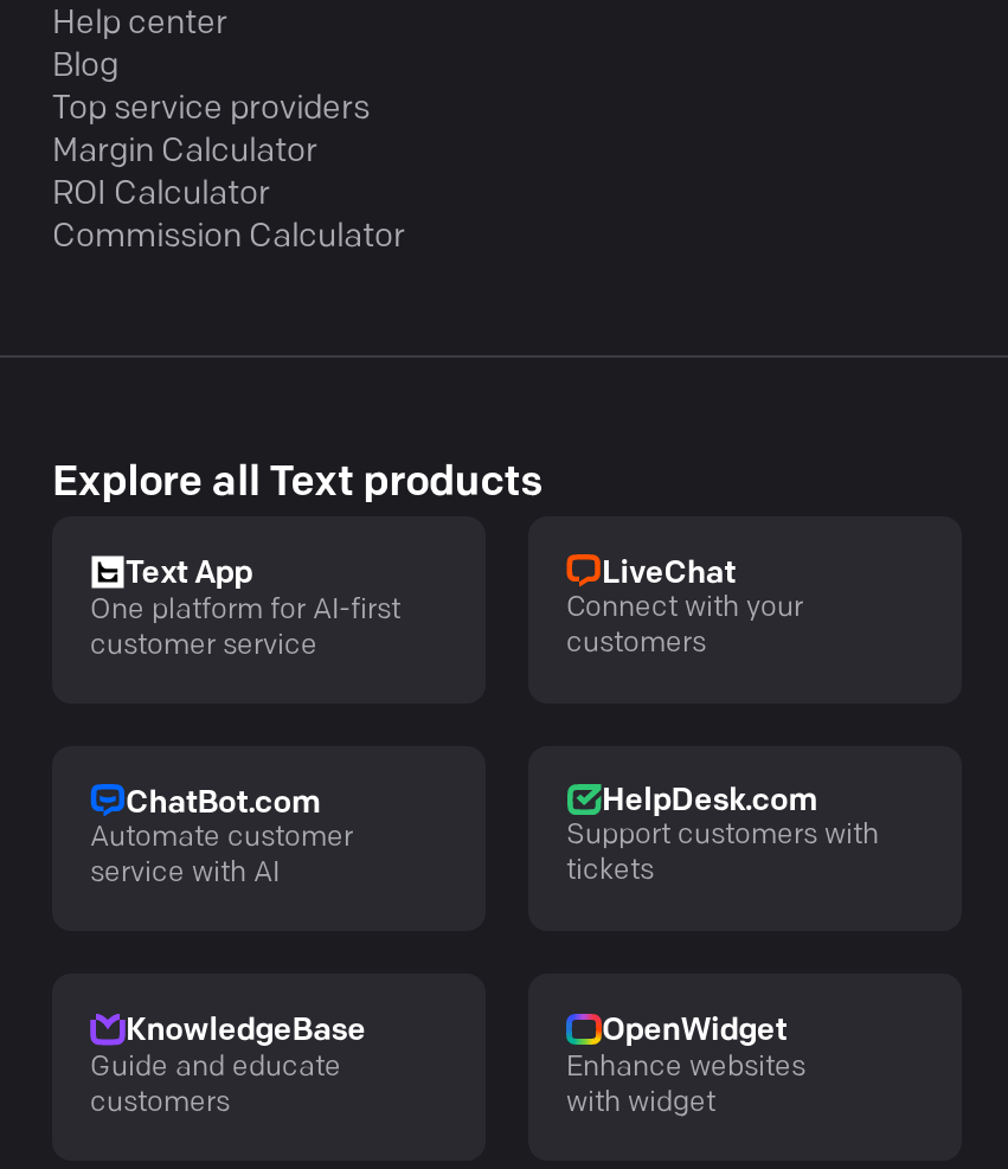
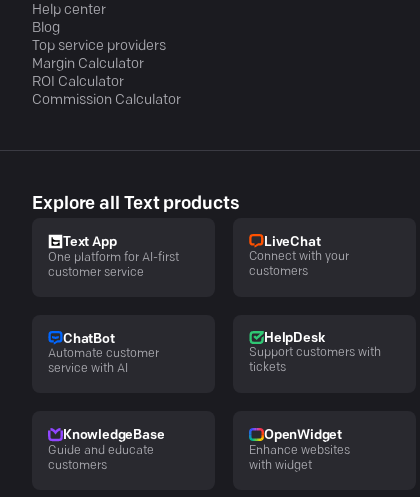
[126,788,319,819] ChatBot.com -> [63,333,115,346] ChatBot
[602,786,816,817] HelpDesk.com -> [264,332,324,345] HelpDesk

